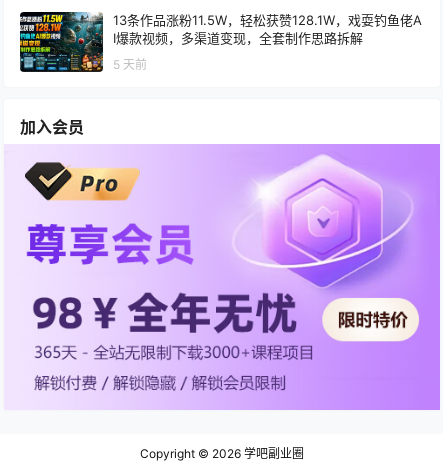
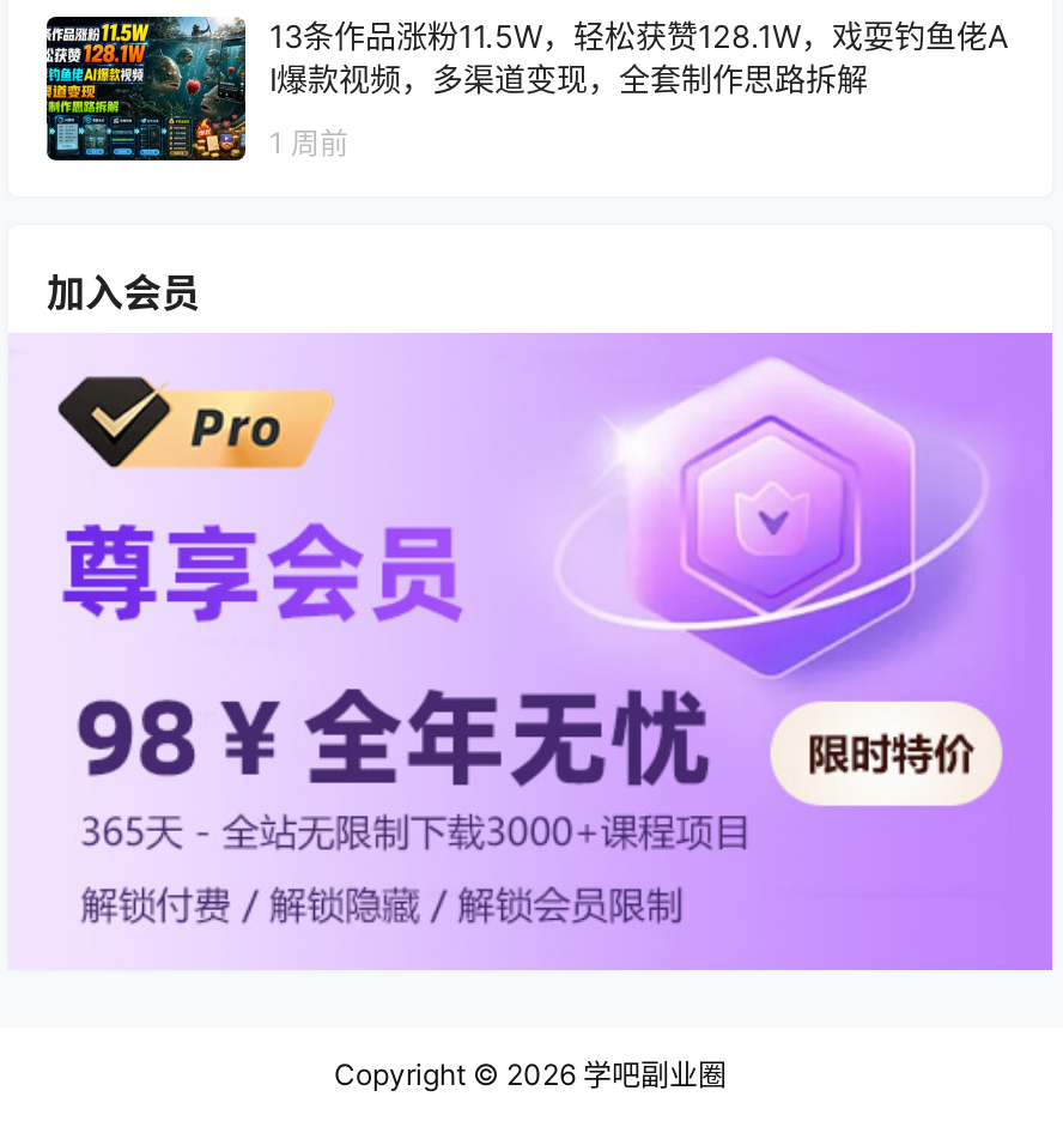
[113,57,147,72] 5 天前 -> [269,124,348,160] 1 周前

